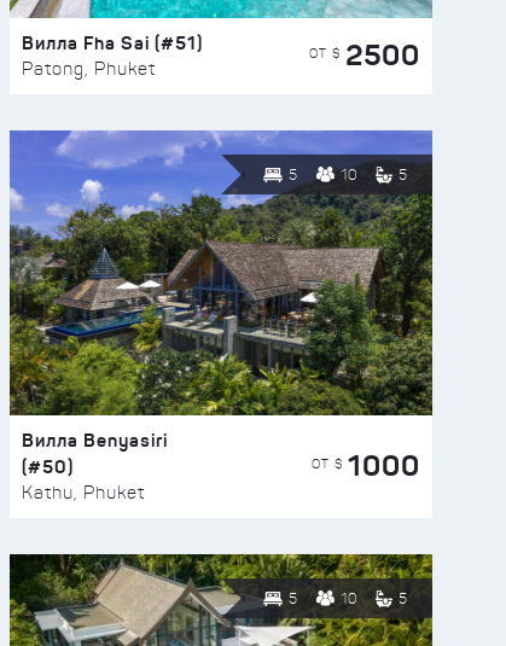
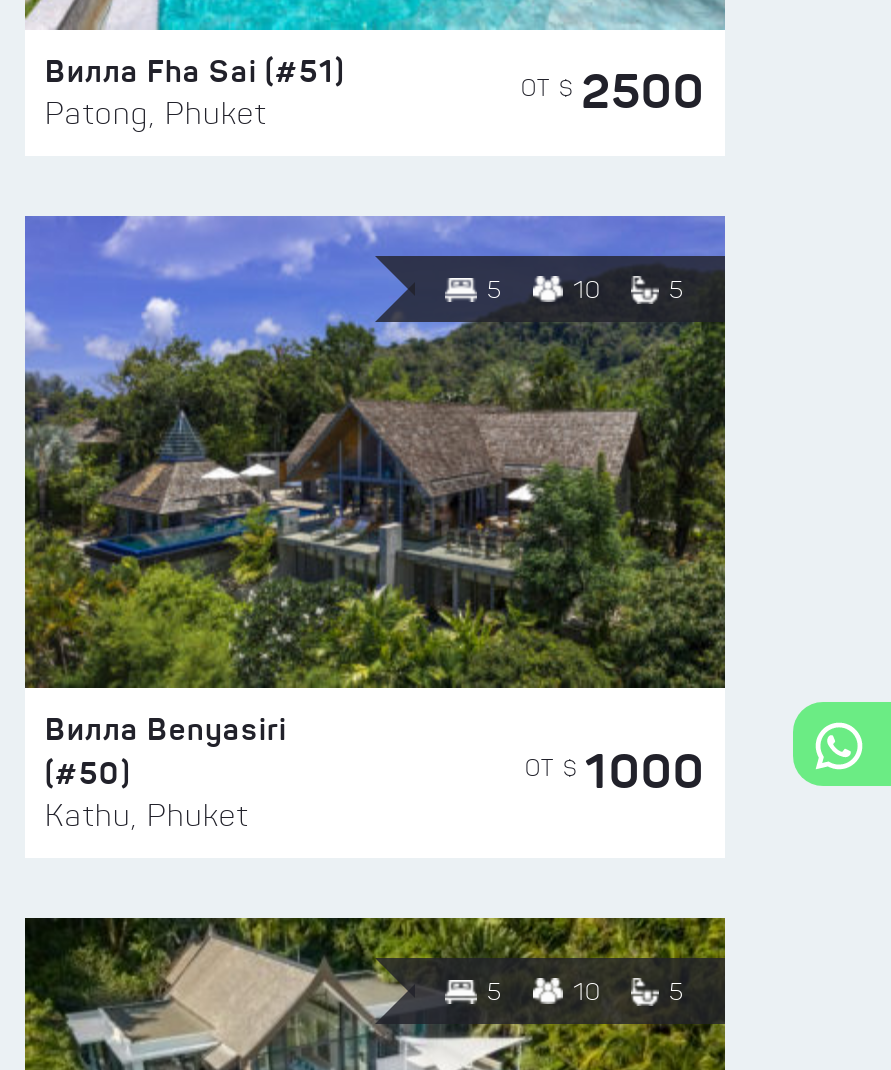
none -> [791,700,885,788] [image]

